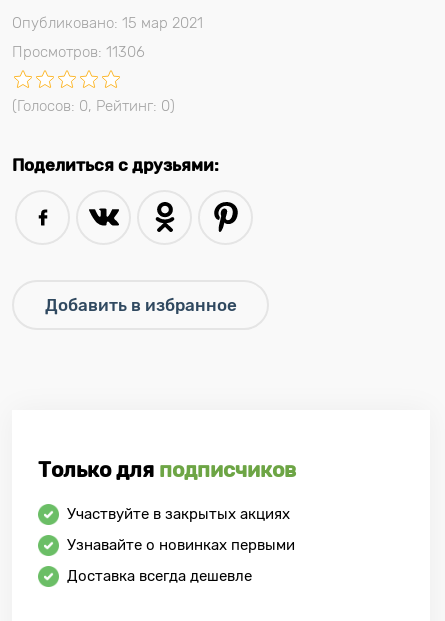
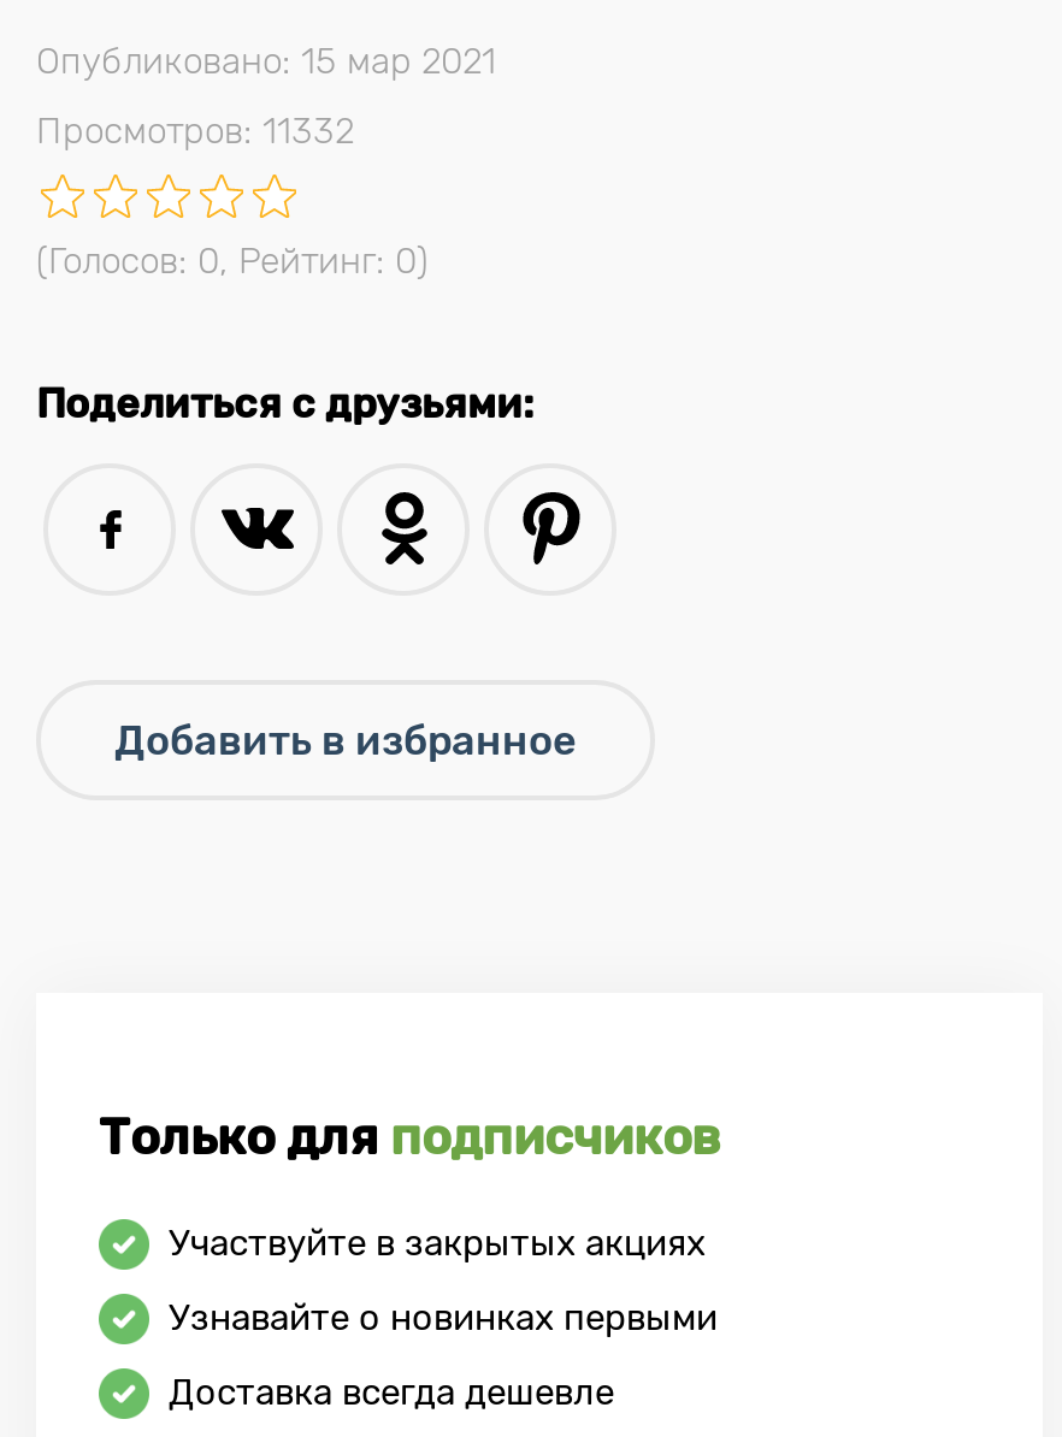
[12,43,145,61] Просмотров: 11306 -> [36,109,354,152] Просмотров: 11332

